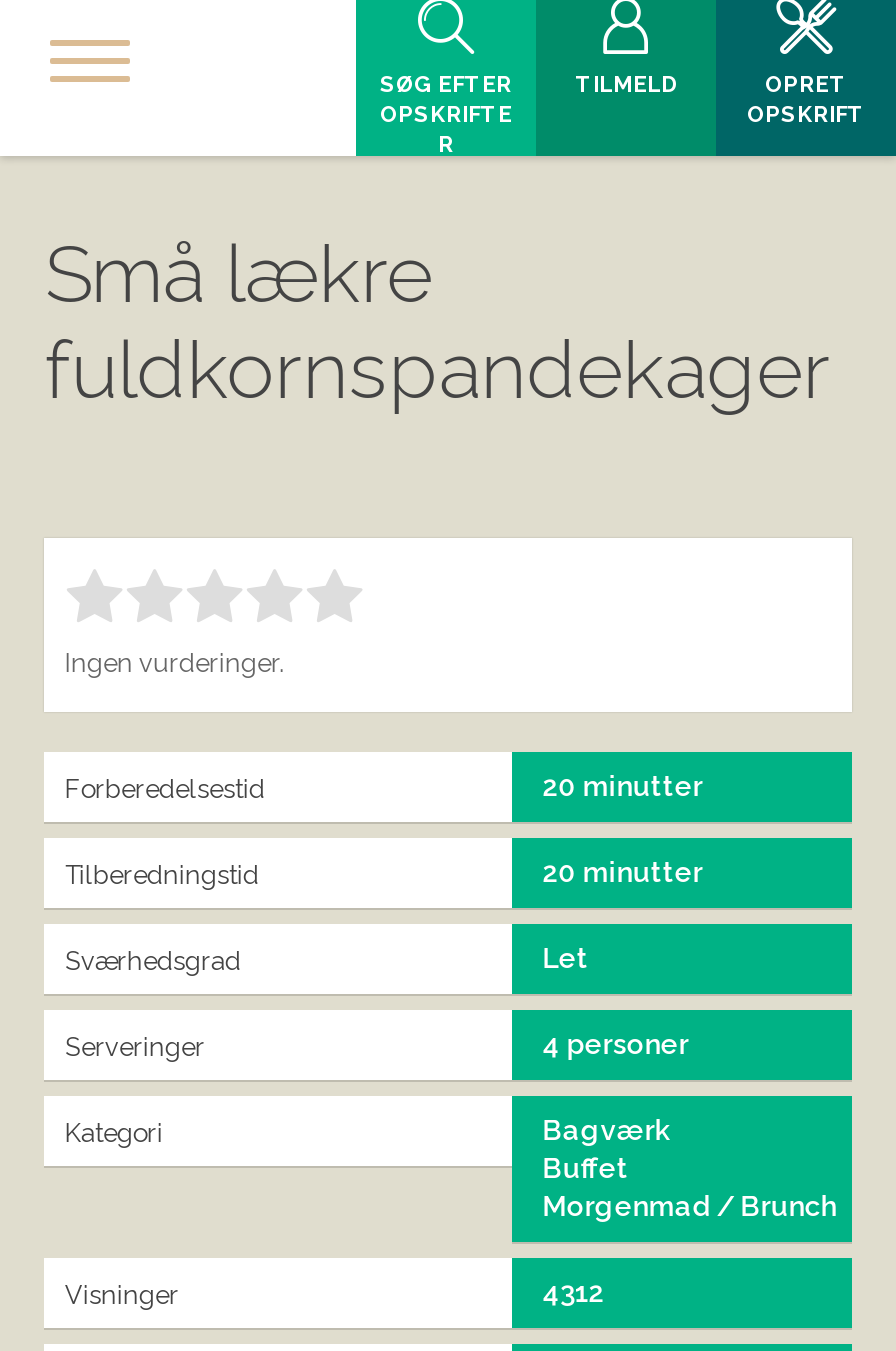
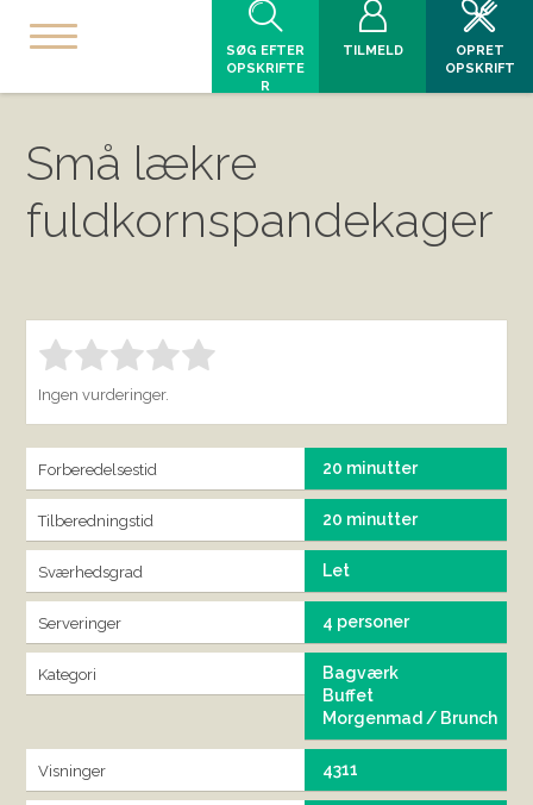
[542,1276,604,1308] 4312 -> [323,760,358,779] 4311

